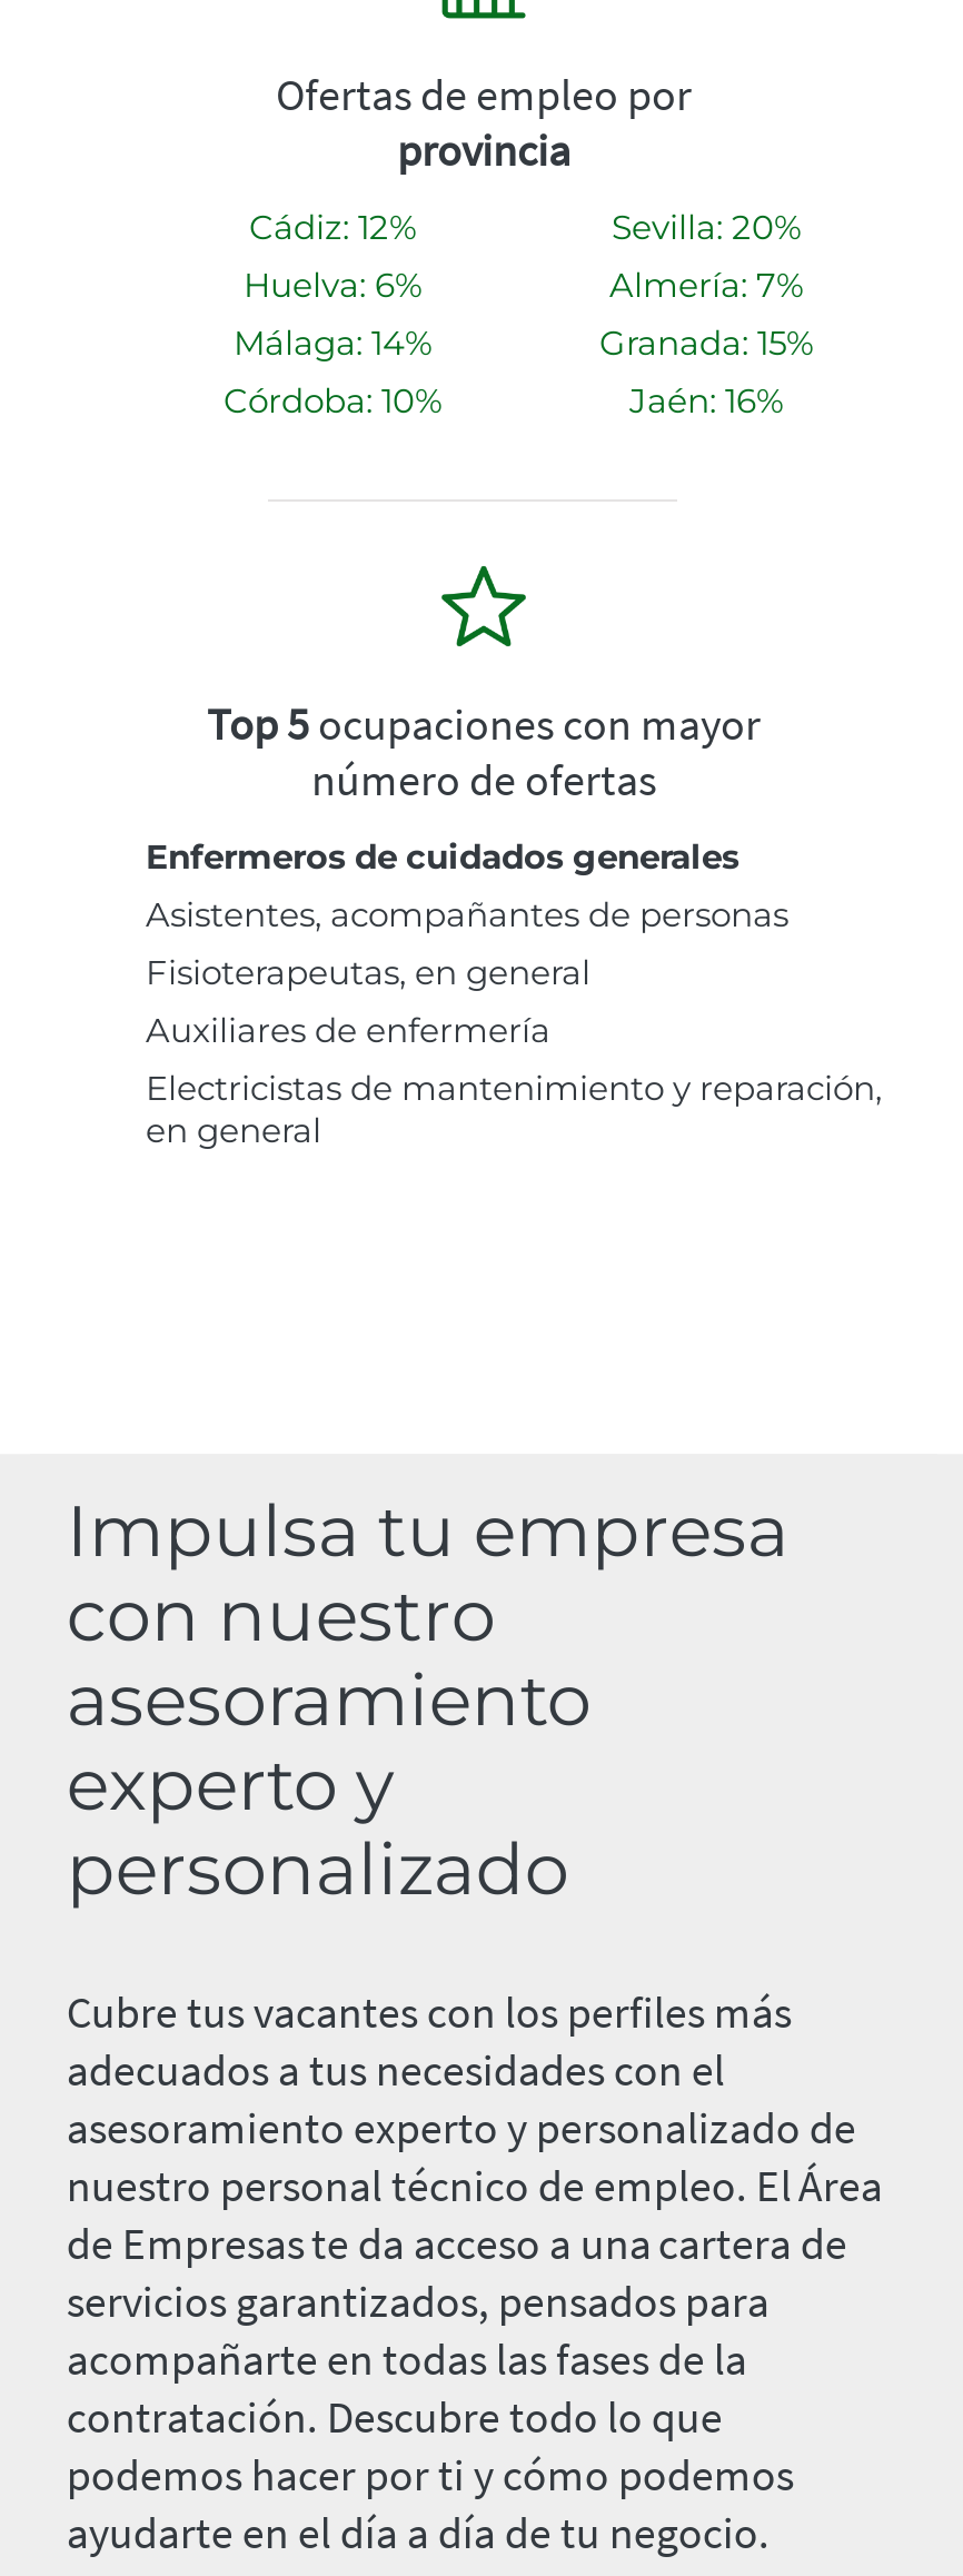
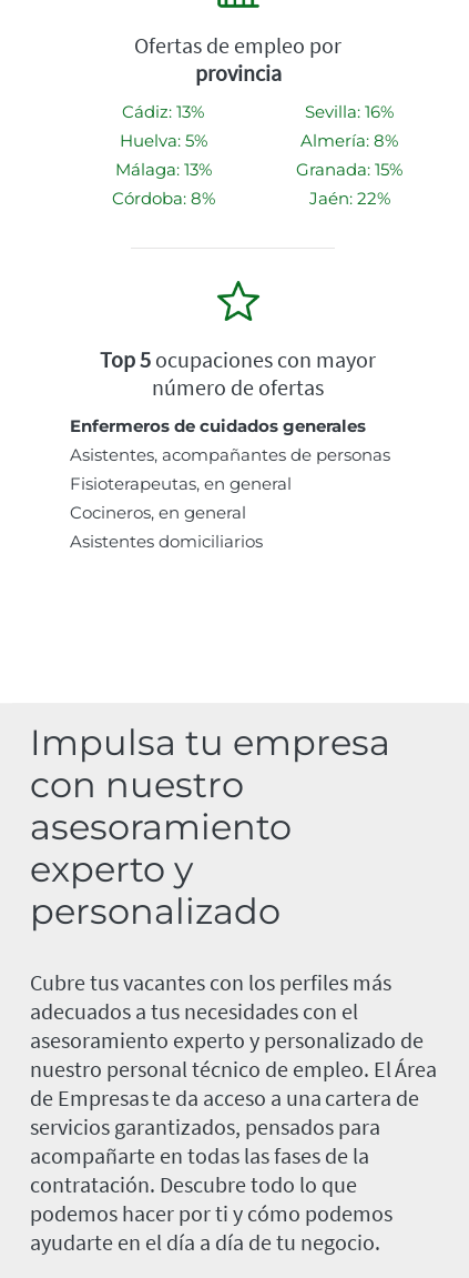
[249,206,416,248] Cádiz: 12% -> [122,101,204,122] Cádiz: 13%
[612,206,801,248] Sevilla: 20% -> [305,101,394,122] Sevilla: 16%
[244,264,421,306] Huelva: 6% -> [119,130,207,151] Huelva: 5%
[609,264,803,306] Almería: 7% -> [300,130,398,151] Almería: 8%
[234,322,431,364] Málaga: 14% -> [115,159,211,180] Málaga: 13%
[224,380,441,422] Córdoba: 10% -> [111,188,215,209] Córdoba: 8%
[629,380,783,422] Jaén: 16% -> [309,188,390,209] Jaén: 22%
[146,1009,882,1152] Auxiliares de enfermería | Electricistas de mantenimiento y reparación, | en general -> [70,502,263,552] Cocineros, en general | Asistentes domiciliarios

